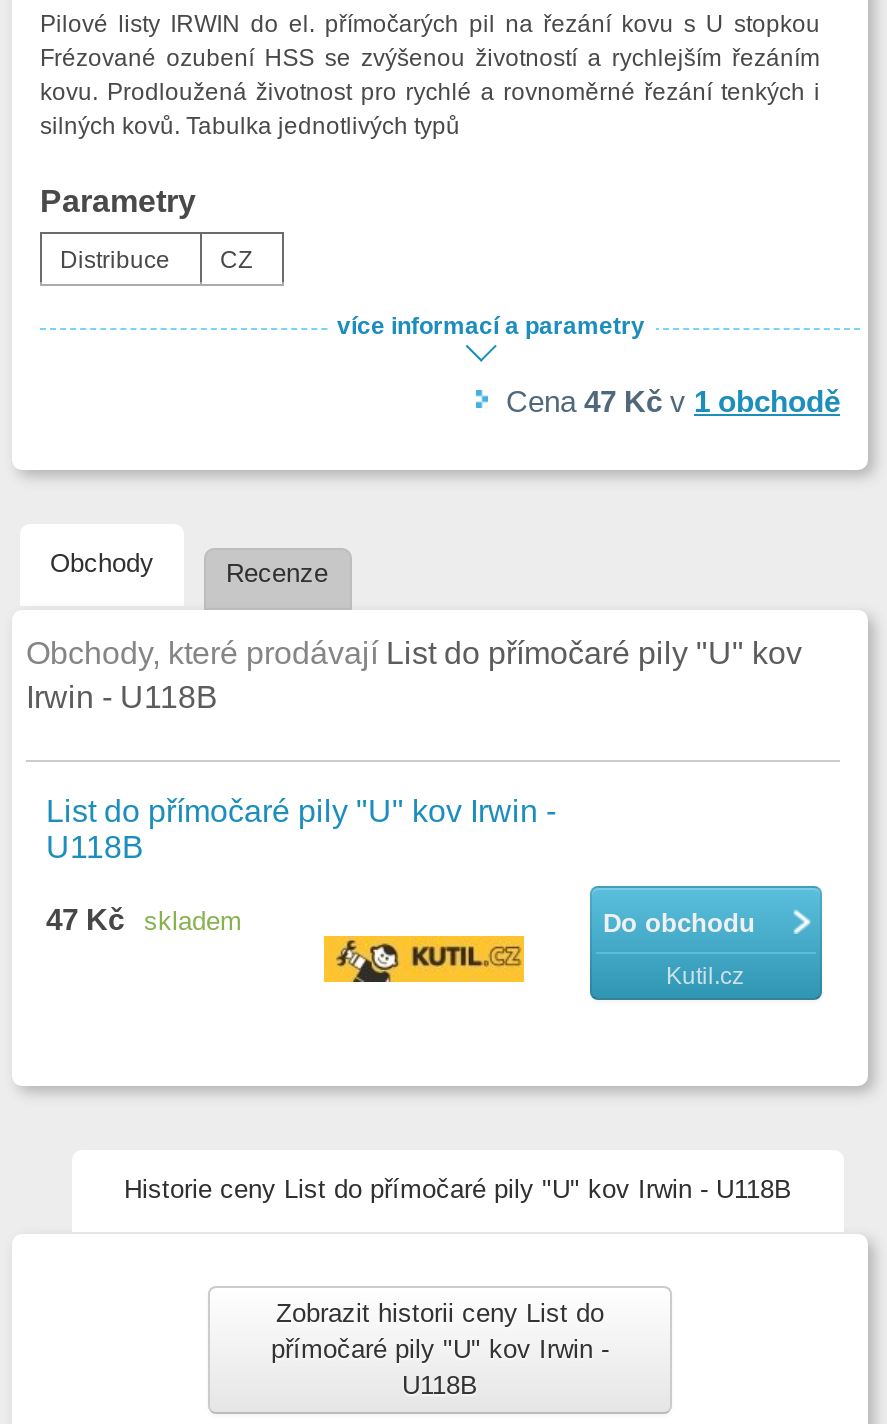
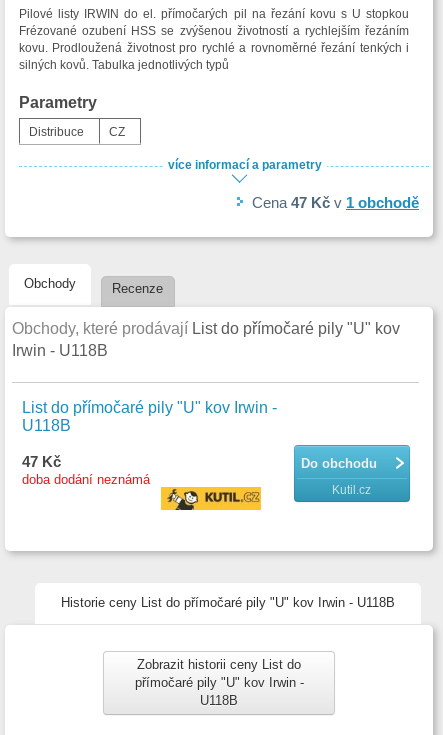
[144,906,242,936] skladem -> [22,472,150,487] doba dodání neznámá
[324,934,526,1004] [image] -> [160,470,262,511] [image]

